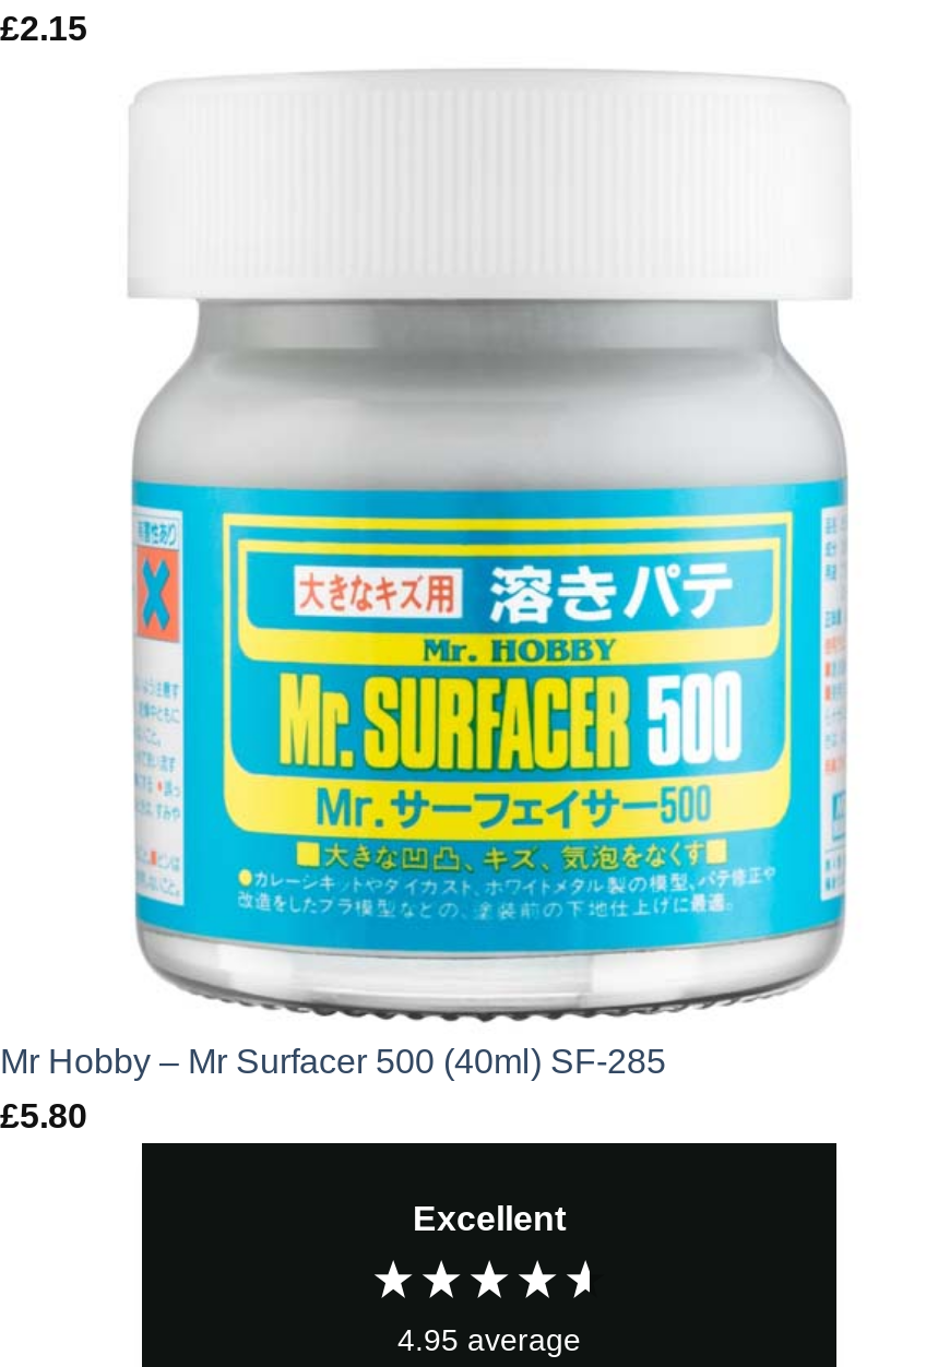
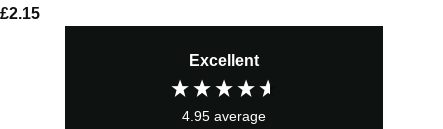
[0,69,850,1134] [image] | Mr Hobby – Mr Surfacer 500 (40ml) SF-285 | £5.80 -> none

